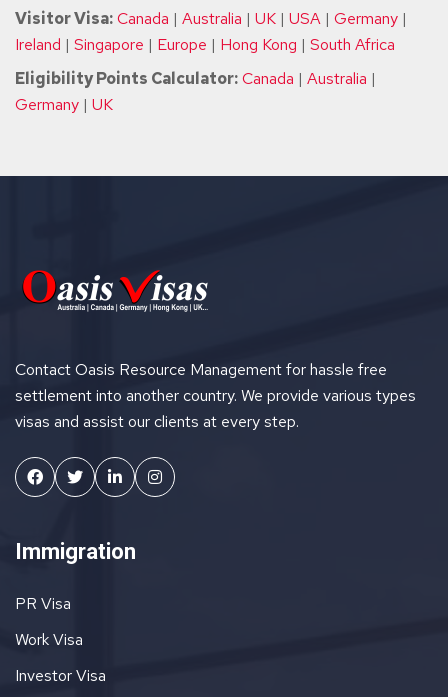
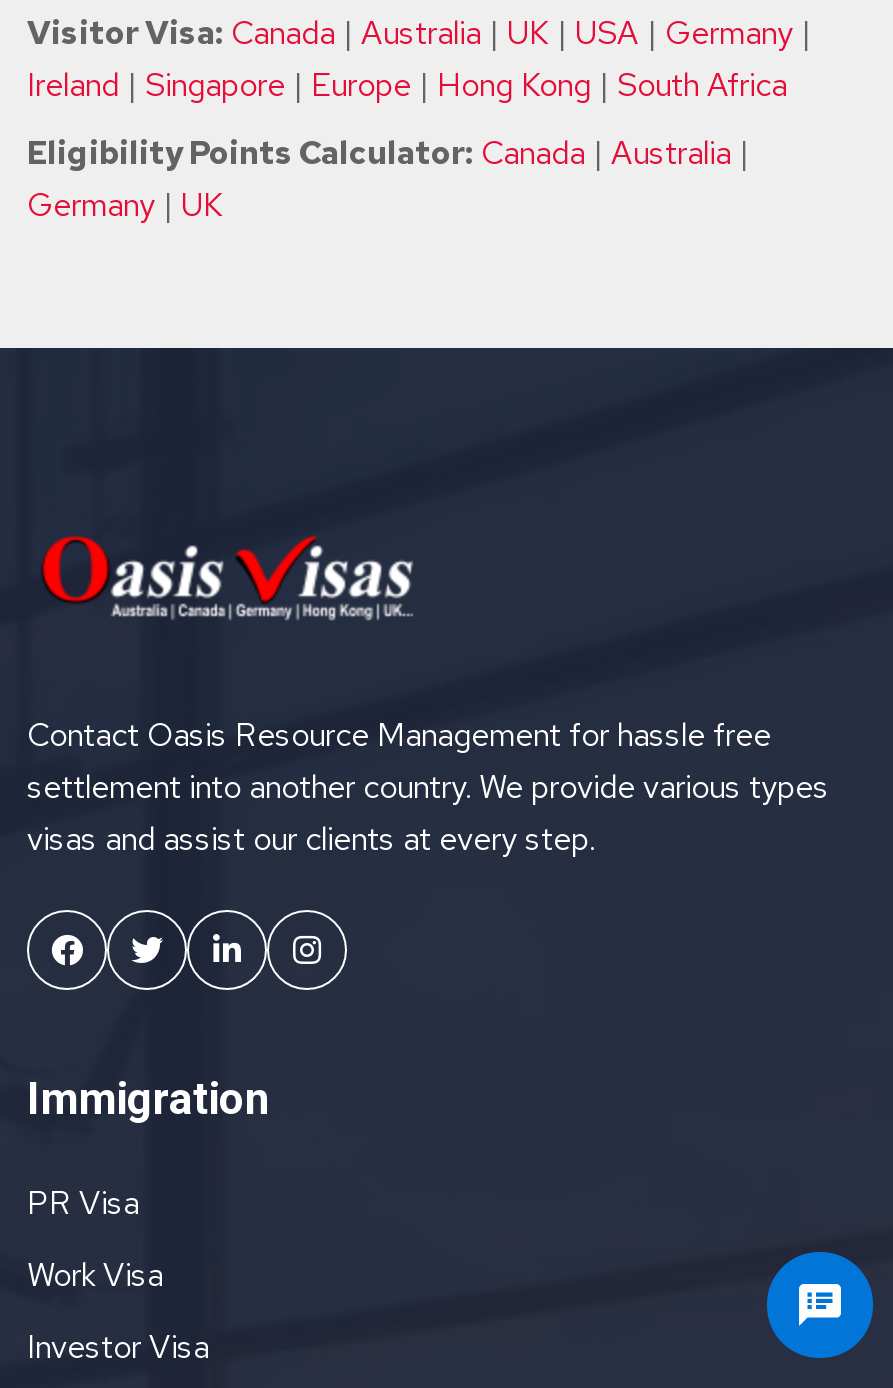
none -> [765,1249,875,1361] [image]

